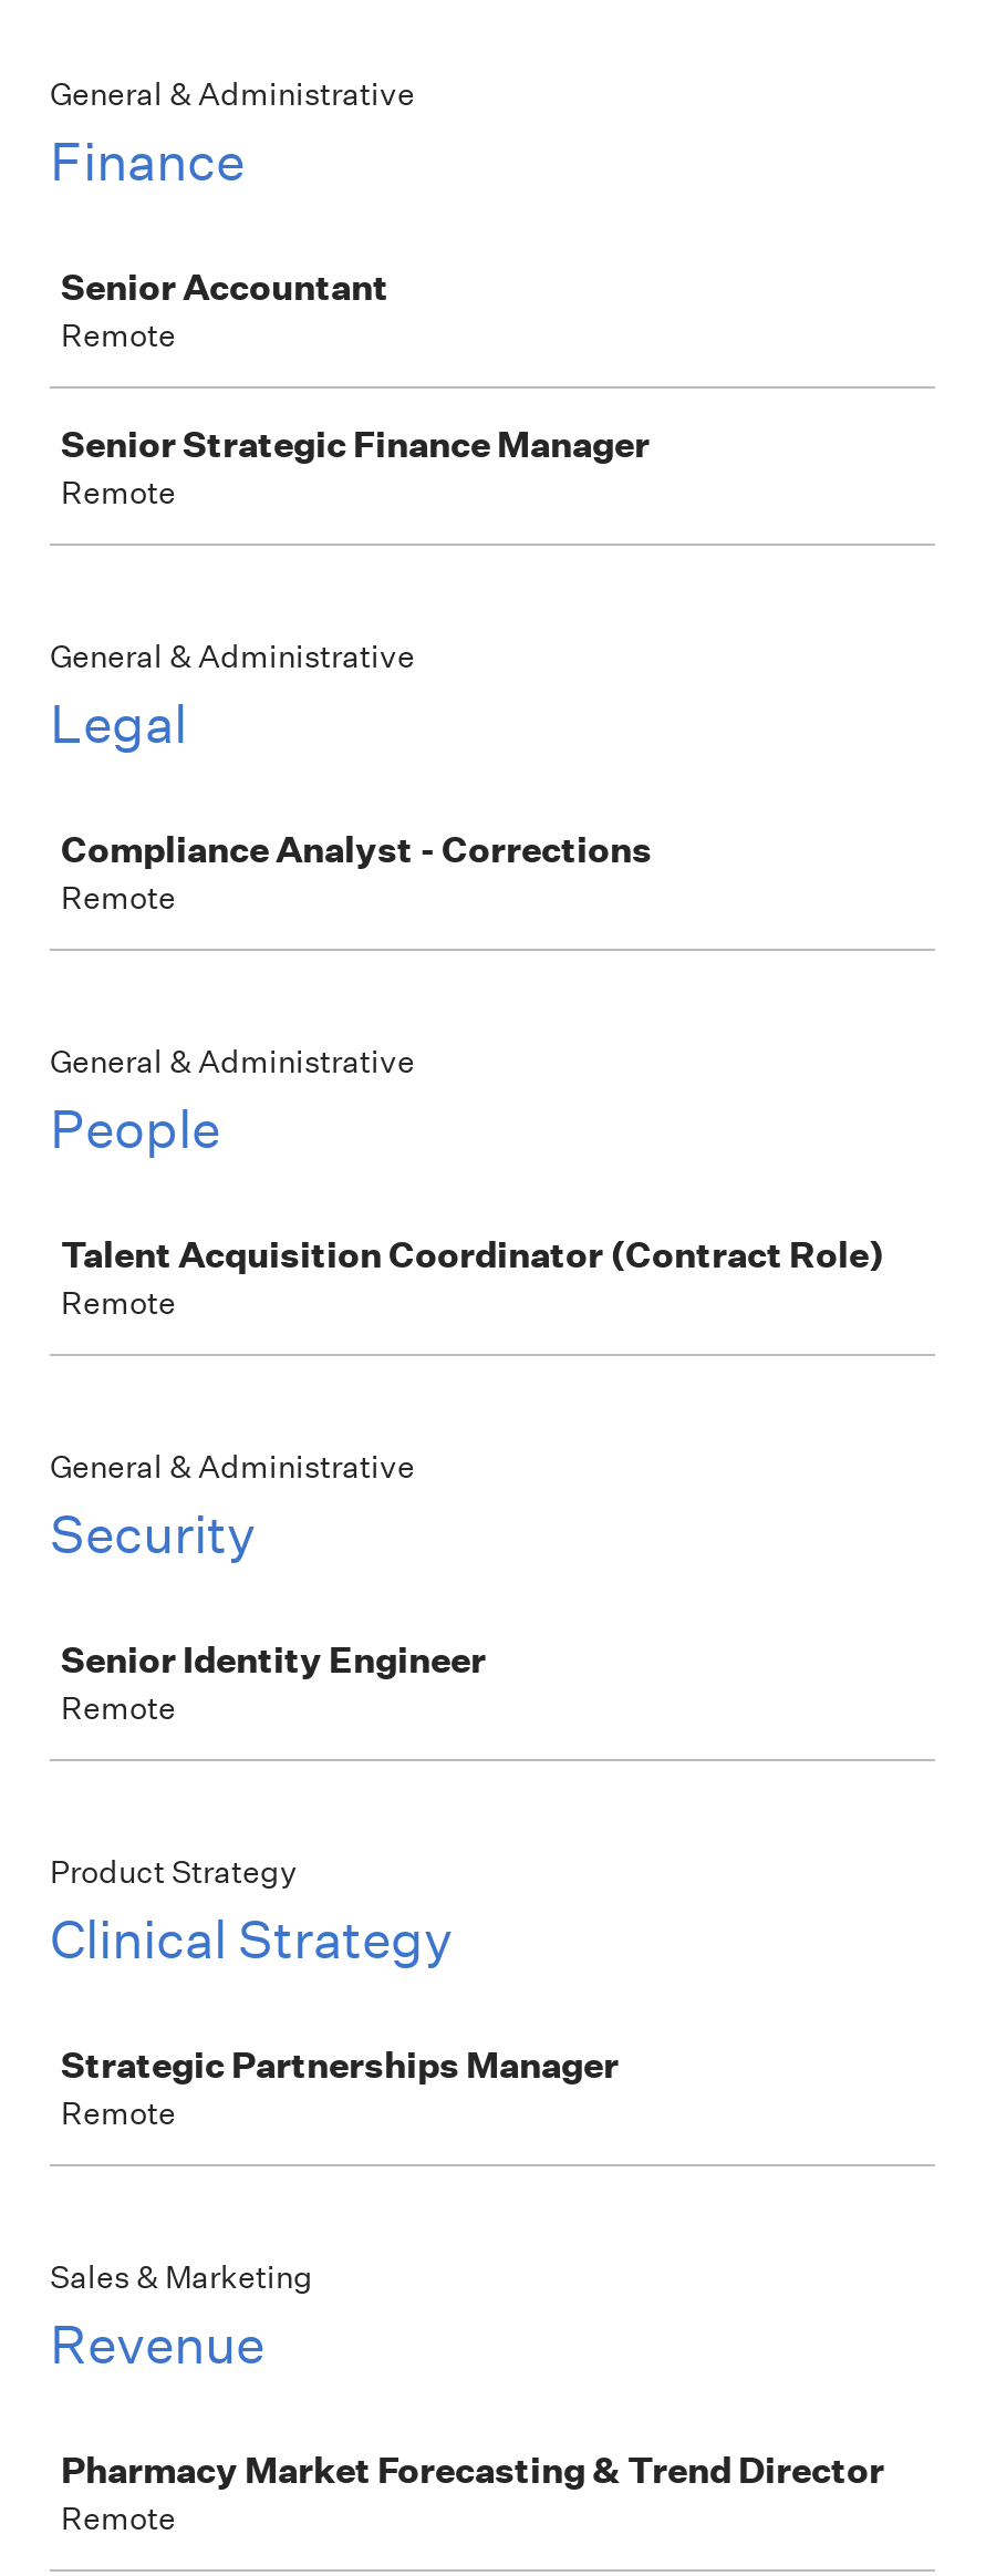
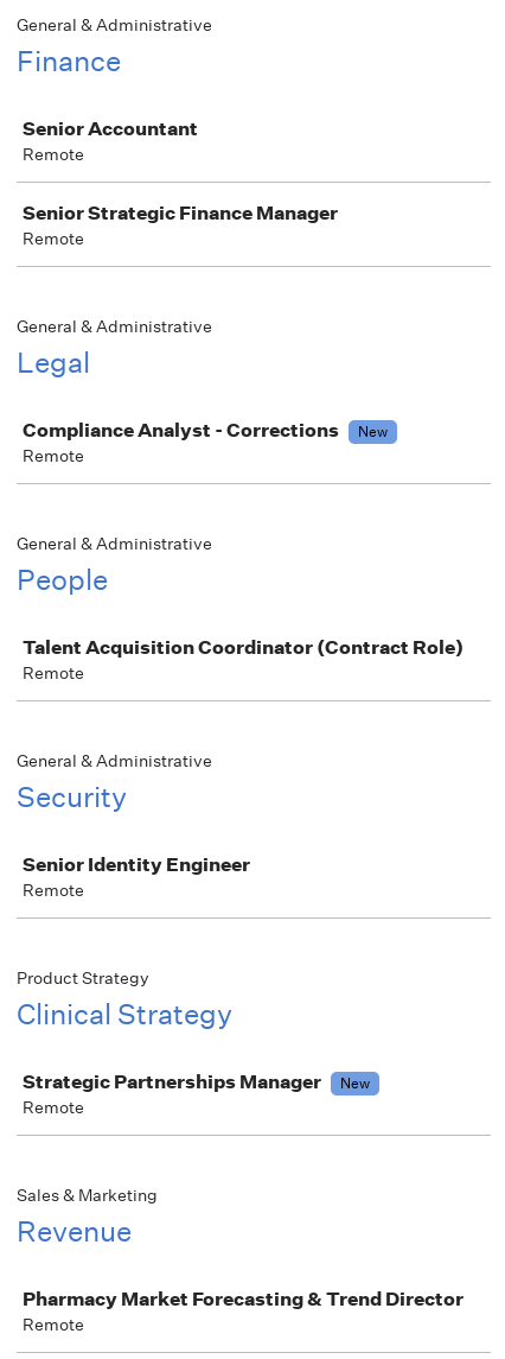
none -> [358,421,388,442] New
none -> [340,1073,370,1093] New

